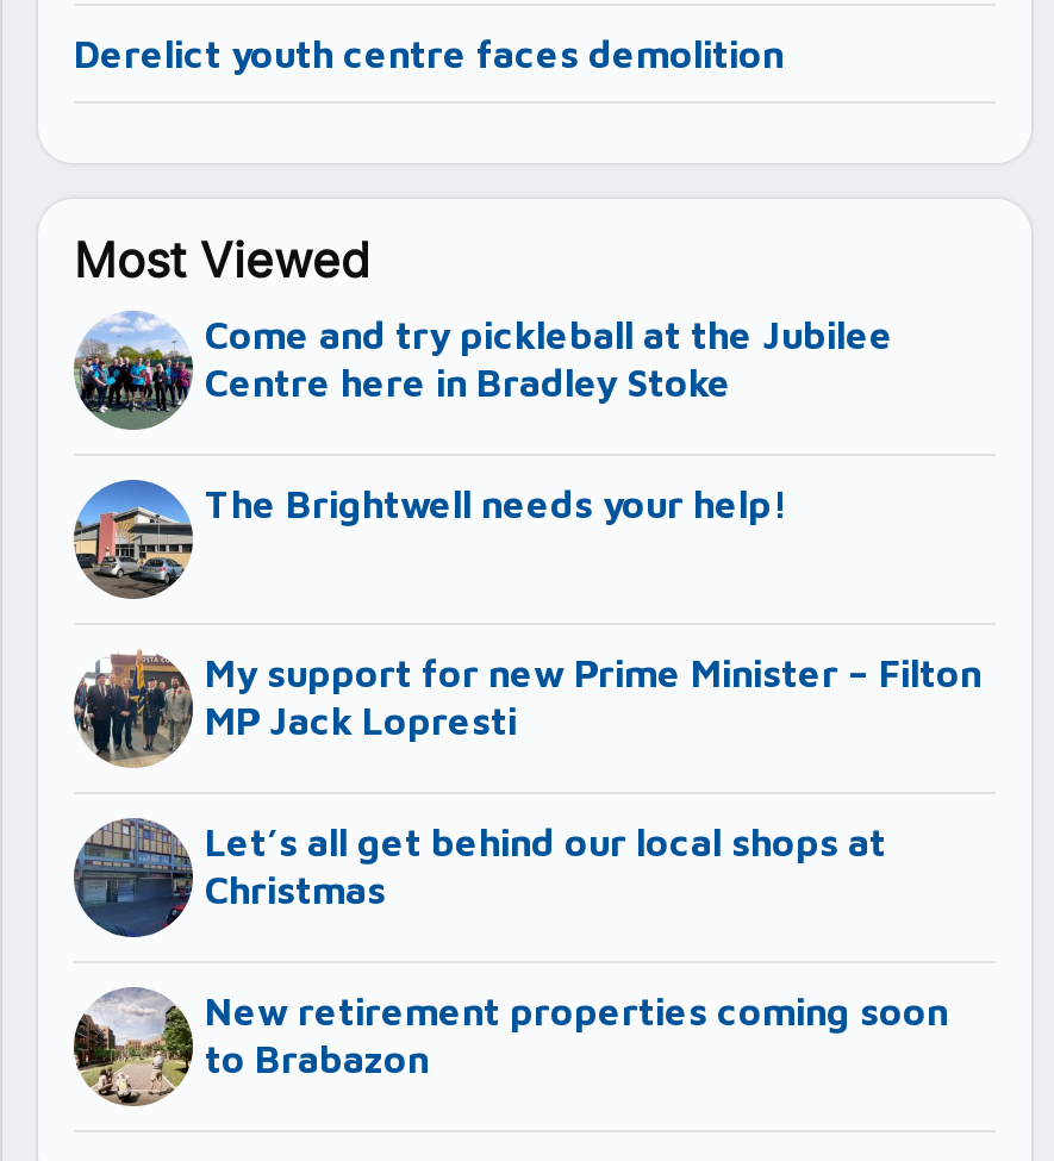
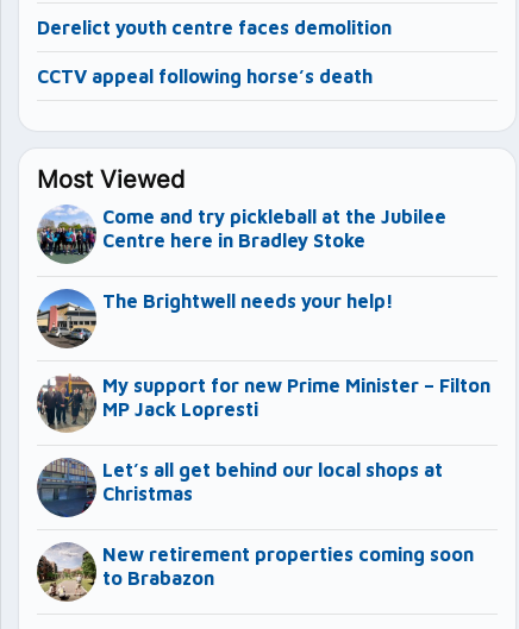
none -> [37,66,373,87] CCTV appeal following horse’s death

